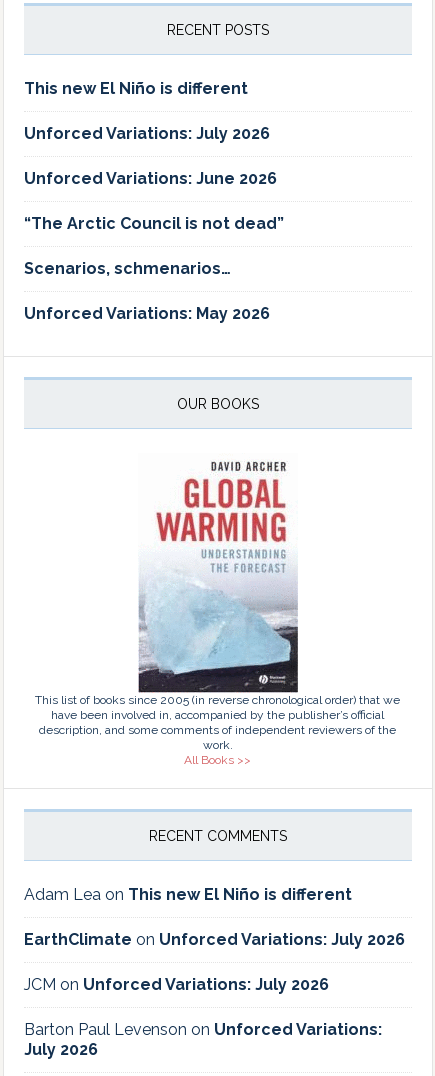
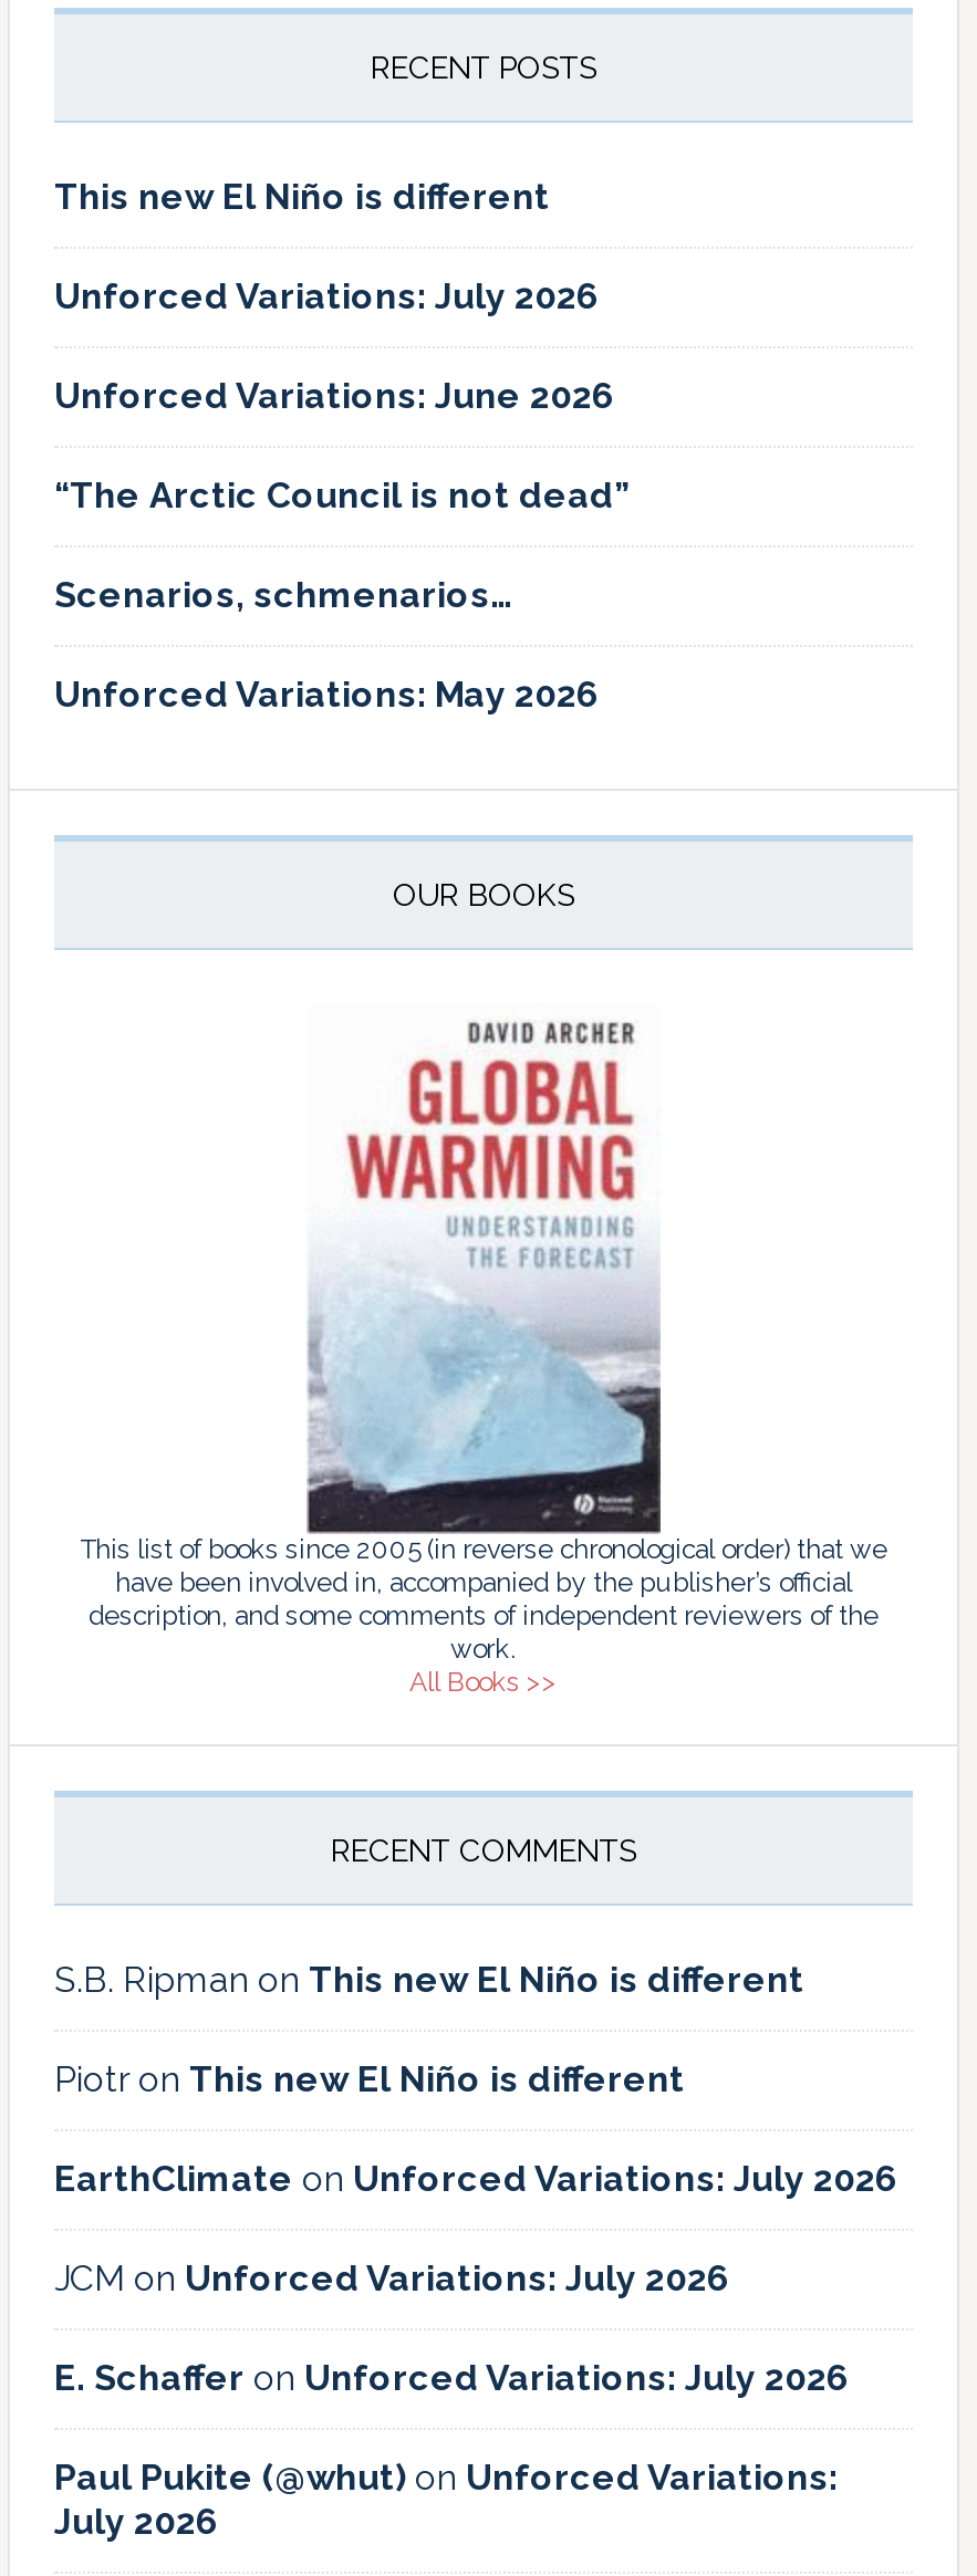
[24,885,352,904] Adam Lea on This new El Niño is different -> [54,1959,804,2101] S.B. Ripman on This new El Niño is different | Piotr on This new El Niño is different
[24,1020,382,1039] Barton Paul Levenson on Unforced Variations: -> [54,2358,849,2499] E. Schaffer on Unforced Variations: July 2026 | Paul Pukite (@whut) on Unforced Variations:

